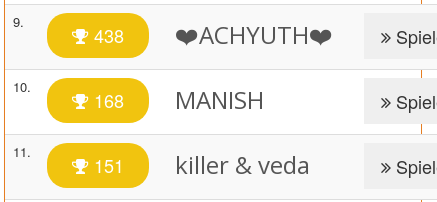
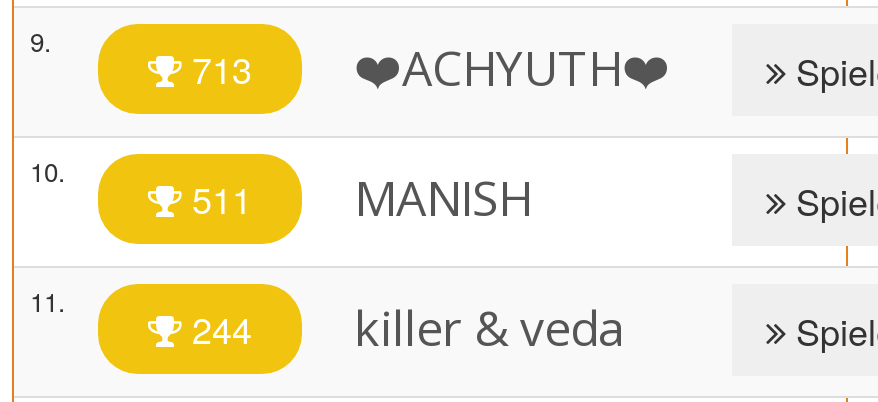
[89,22,124,48] 438 -> [182,42,252,94] 713
[89,83,264,116] 168 MANISH -> [182,164,532,230] 511 MANISH
[89,148,310,181] 151 killer & veda -> [182,294,624,360] 244 killer & veda

